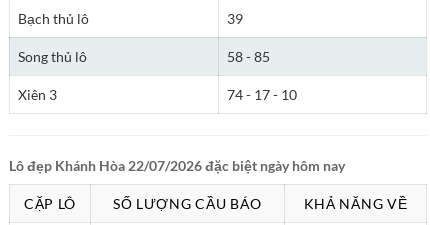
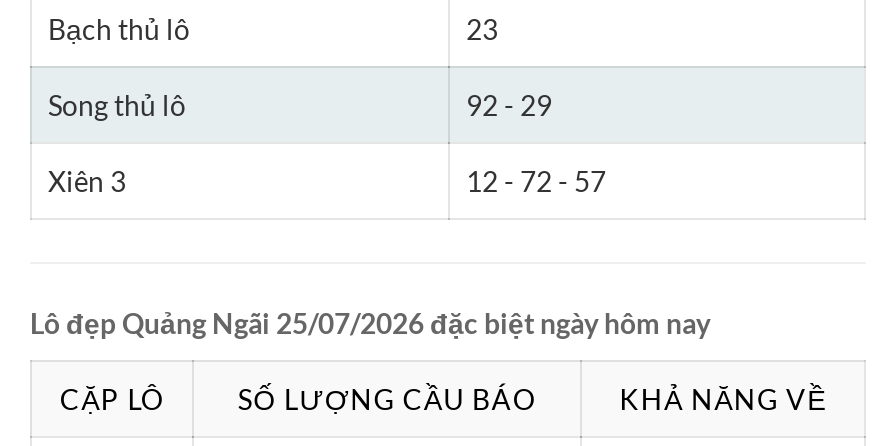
[227,10,243,27] 39 -> [466,13,498,47] 23
[227,48,270,65] 58 - 85 -> [466,89,552,123] 92 - 29
[227,86,297,103] 74 - 17 - 10 -> [466,165,606,199] 12 - 72 - 57
[9,157,345,174] Lô đẹp Khánh Hòa 22/07/2026 đặc biệt ngày hôm nay -> [30,305,710,339] Lô đẹp Quảng Ngãi 25/07/2026 đặc biệt ngày hôm nay

